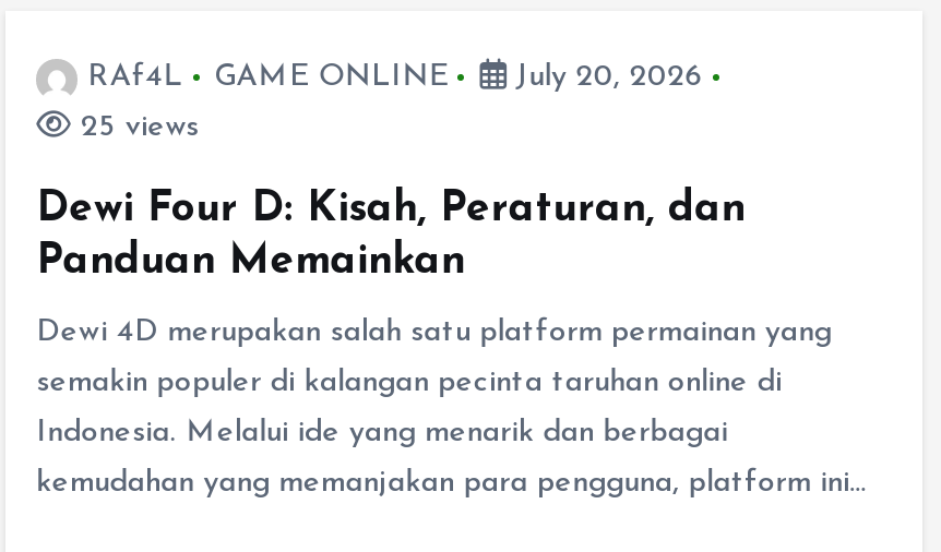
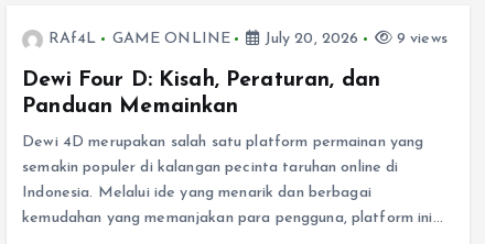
[72,111,199,144] 25 views -> [392,31,447,47] 9 views

